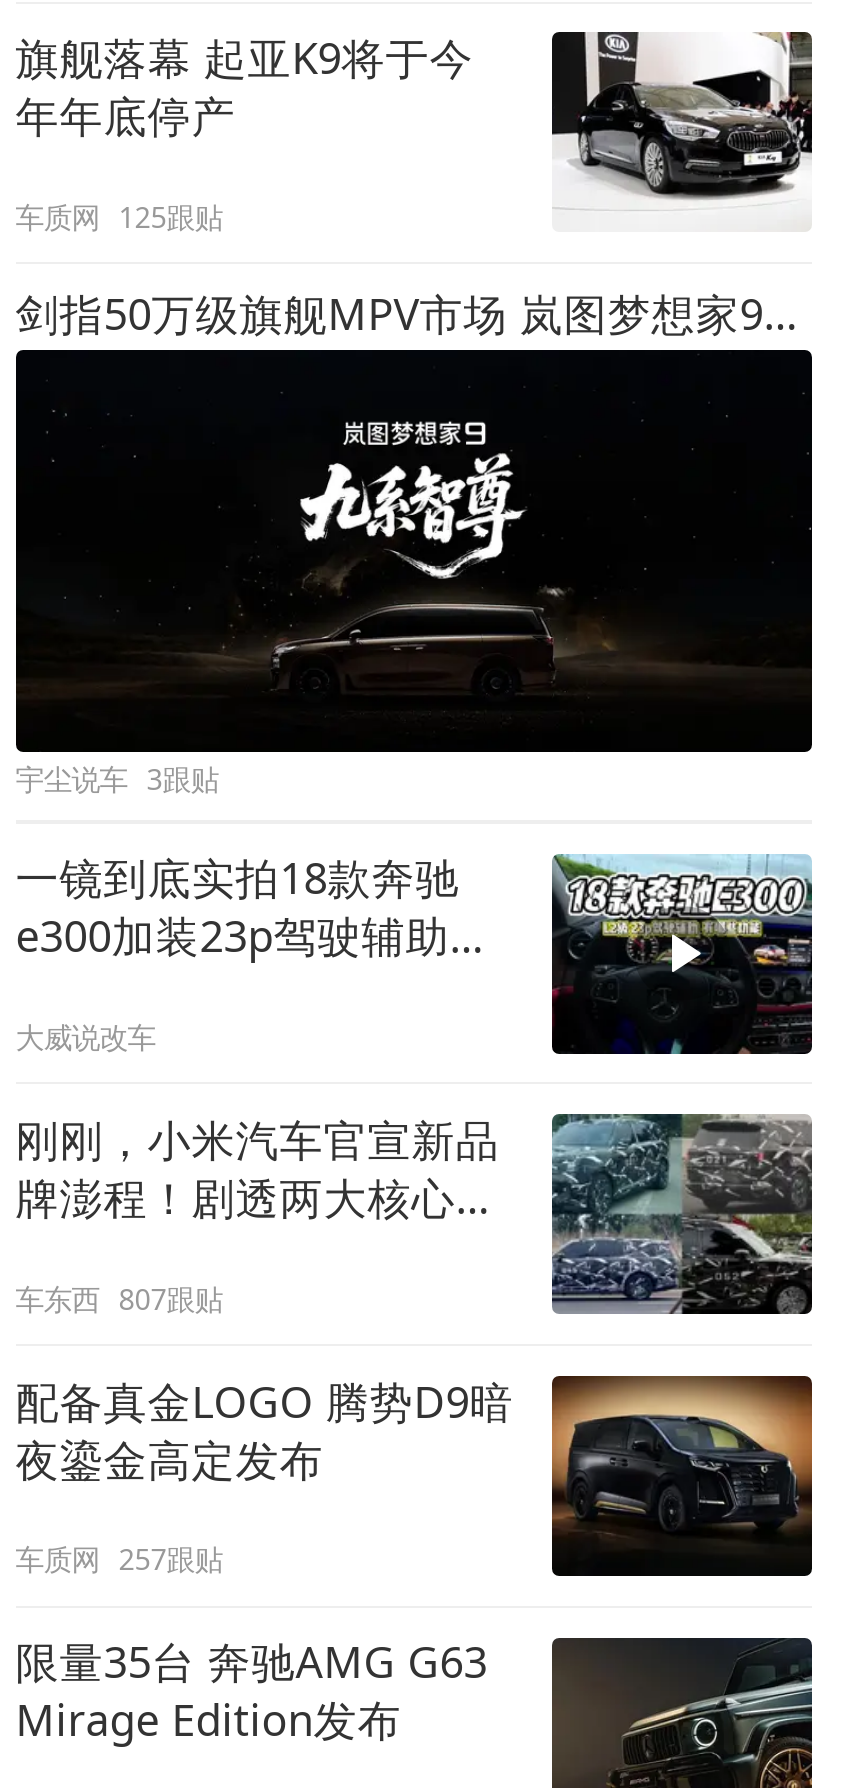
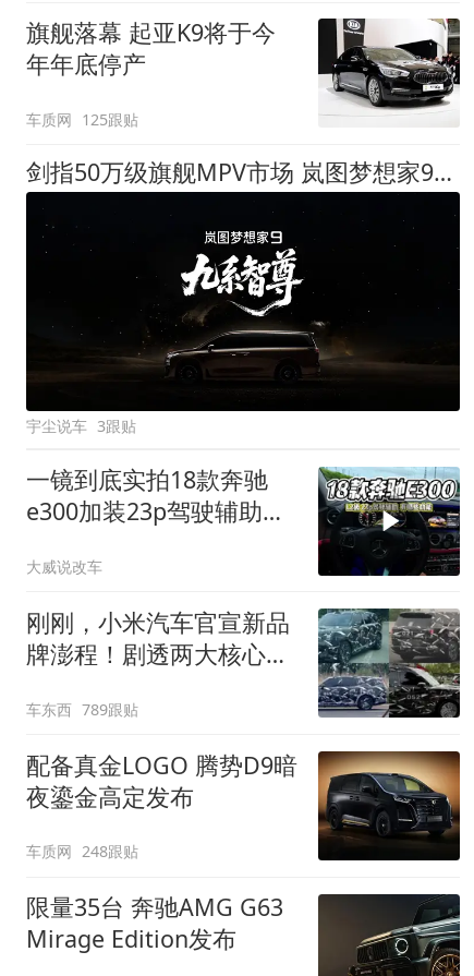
[15,1279,223,1317] 车东西 807跟贴 -> [26,698,139,719] 车东西 789跟贴
[15,1540,223,1578] 车质网 257跟贴 -> [26,841,139,862] 车质网 248跟贴

